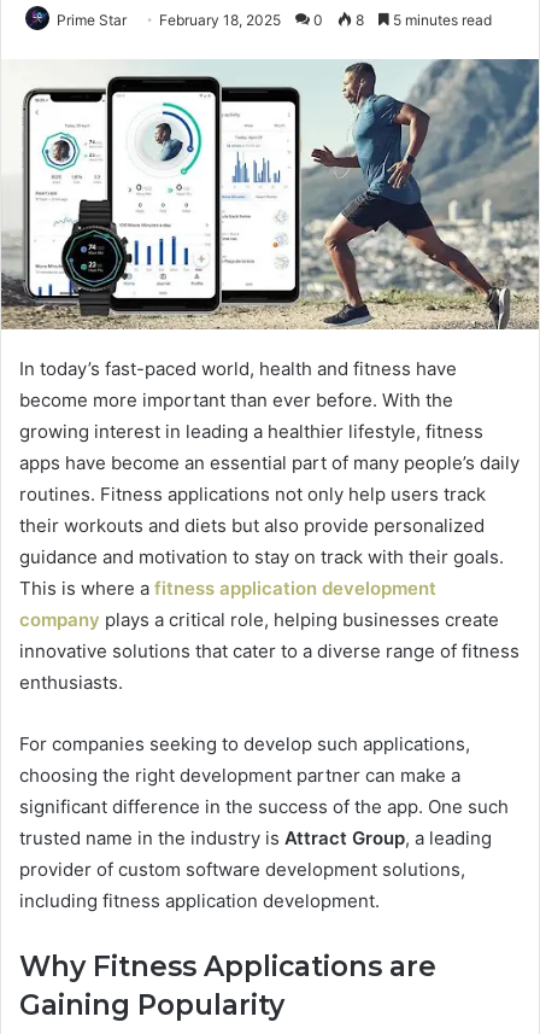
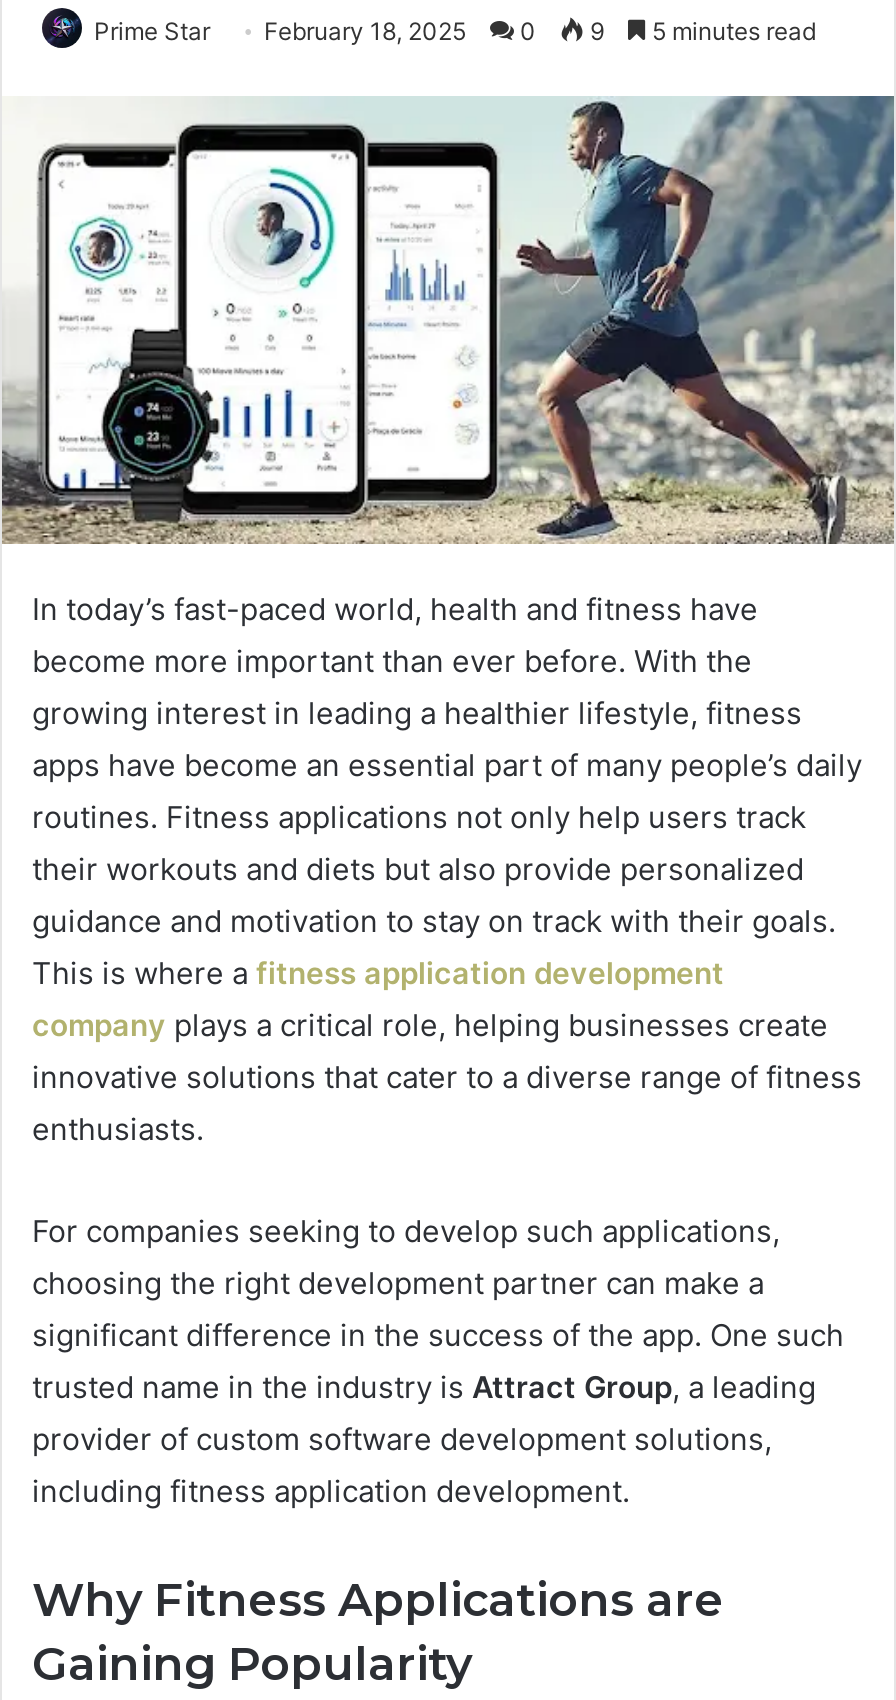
[57,11,492,29] Prime Star February 18, 2025 0 8 5 minutes read -> [94,16,816,46] Prime Star February 18, 2025 0 9 5 minutes read

